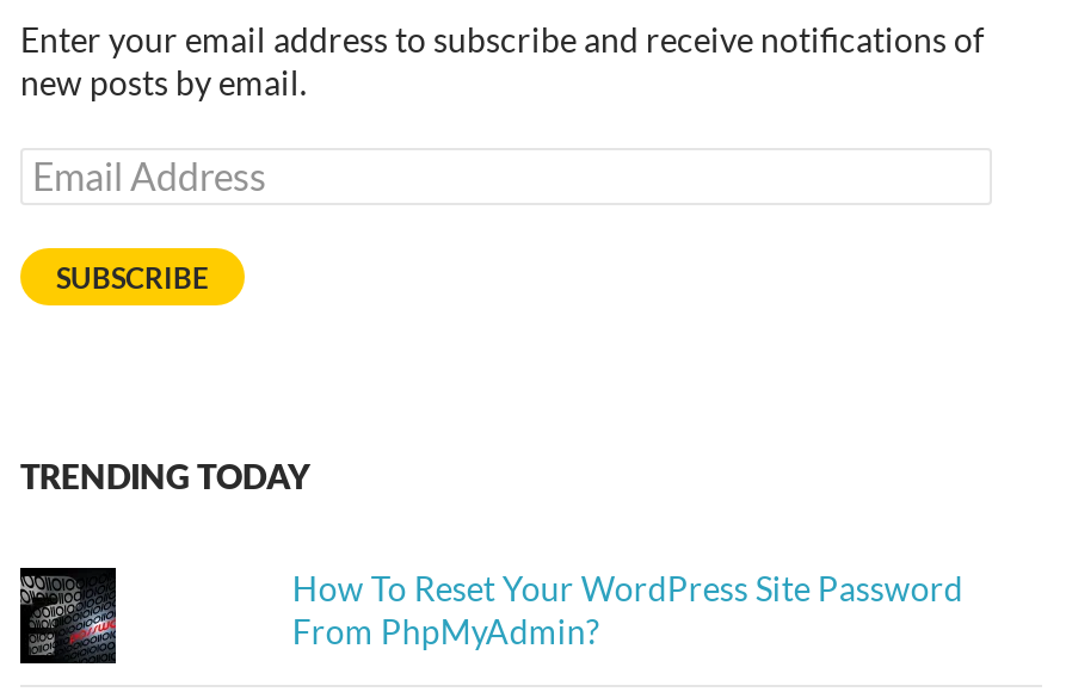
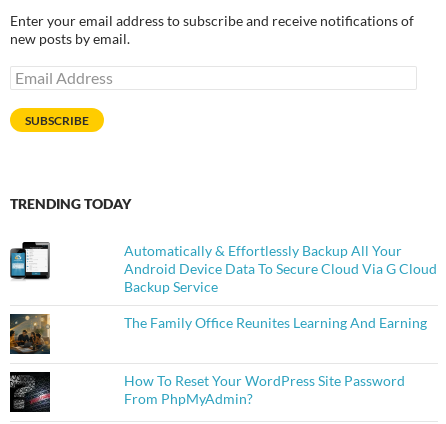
none -> [9,241,50,281] [image]
none -> [9,313,51,355] [image]
none -> [124,242,437,331] Automatically & Effortlessly Backup All Your | Android Device Data To Secure Cloud Via G Cloud | Backup Service | The Family Office Reunites Learning And Earning

